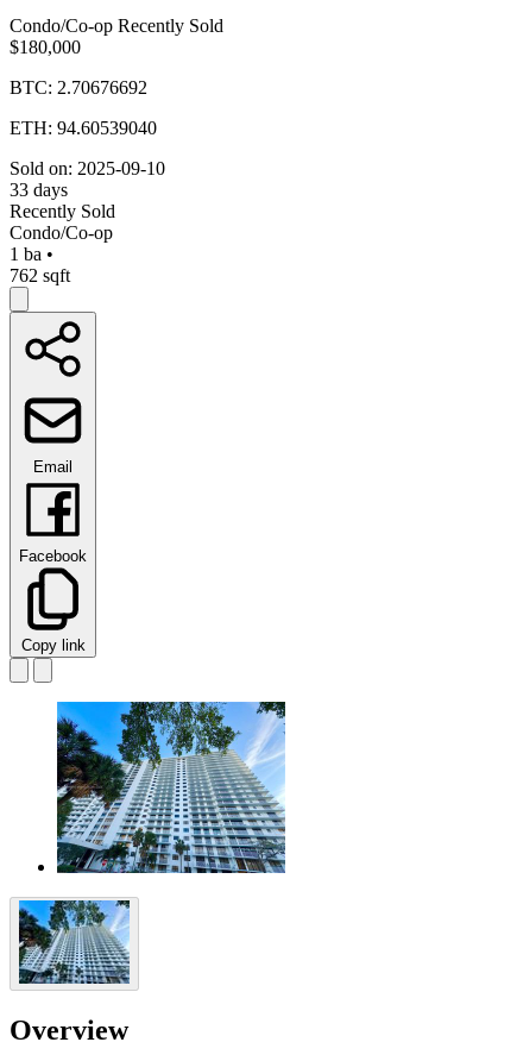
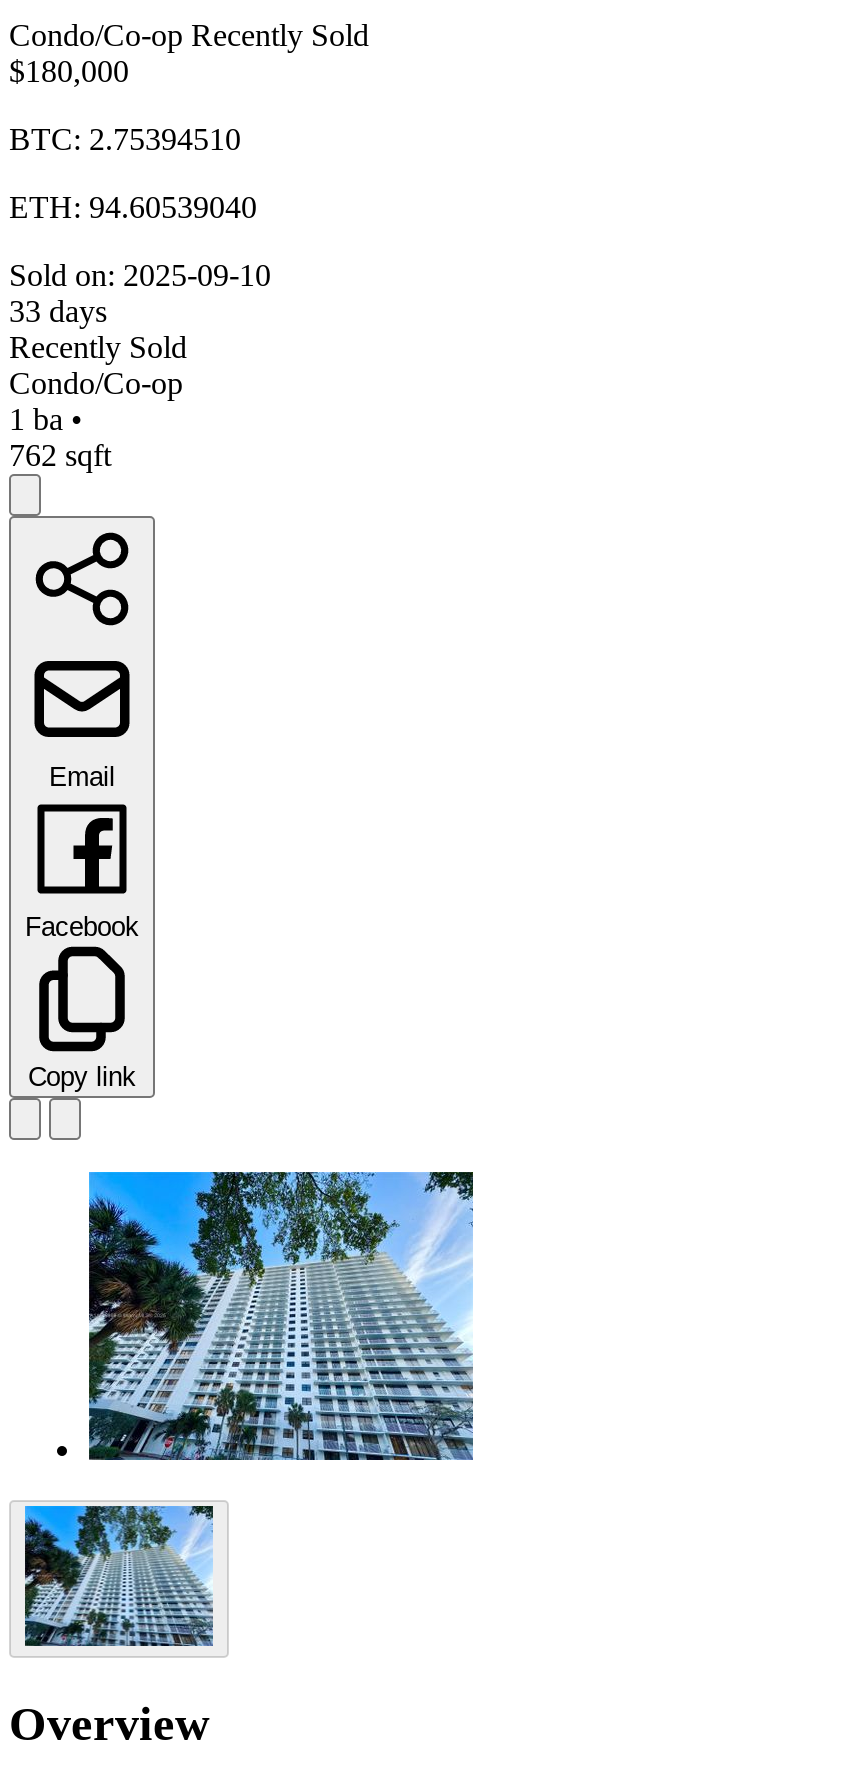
[10,77,147,97] BTC: 2.70676692 -> [9,122,241,156] BTC: 2.75394510

